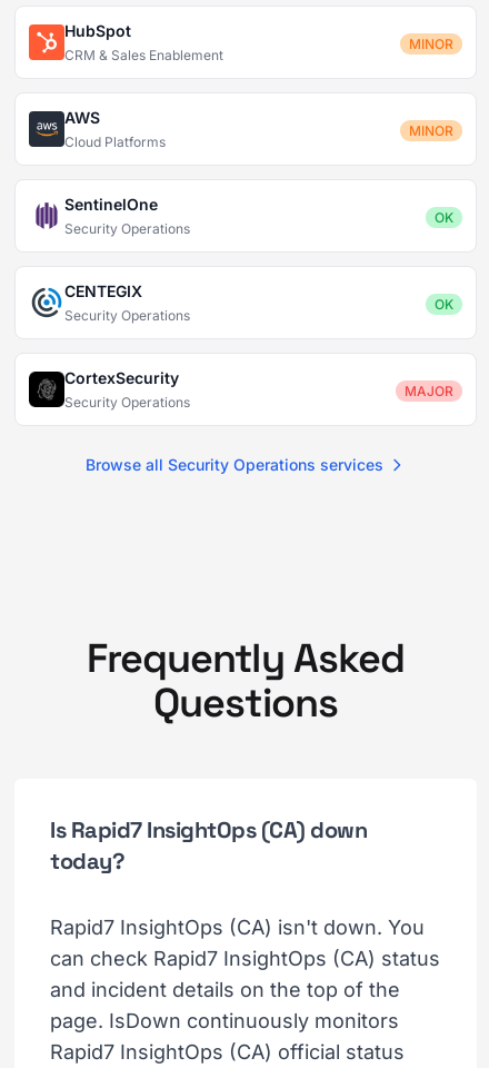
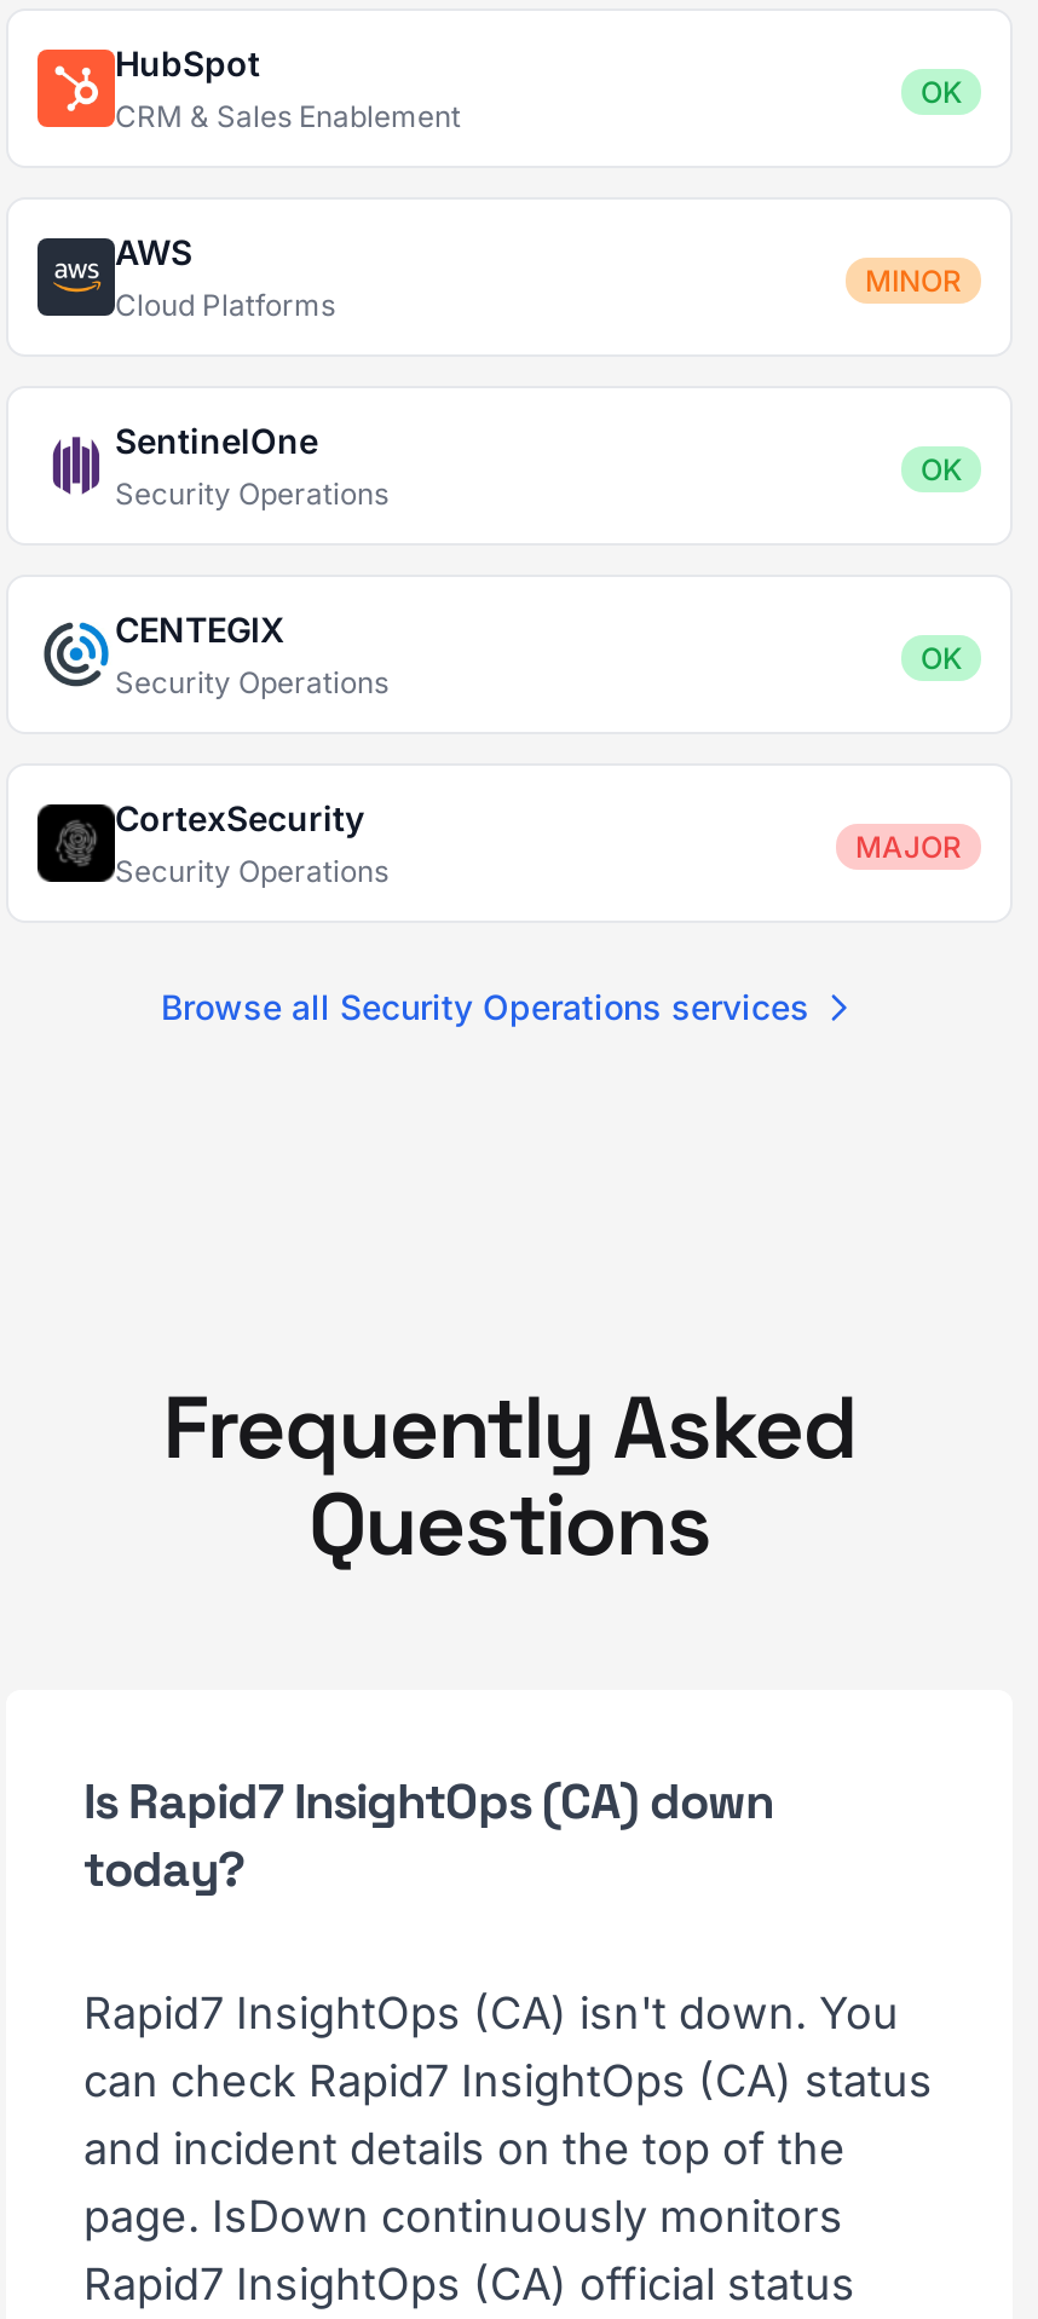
[409,36,453,52] MINOR -> [921,74,962,110] OK

